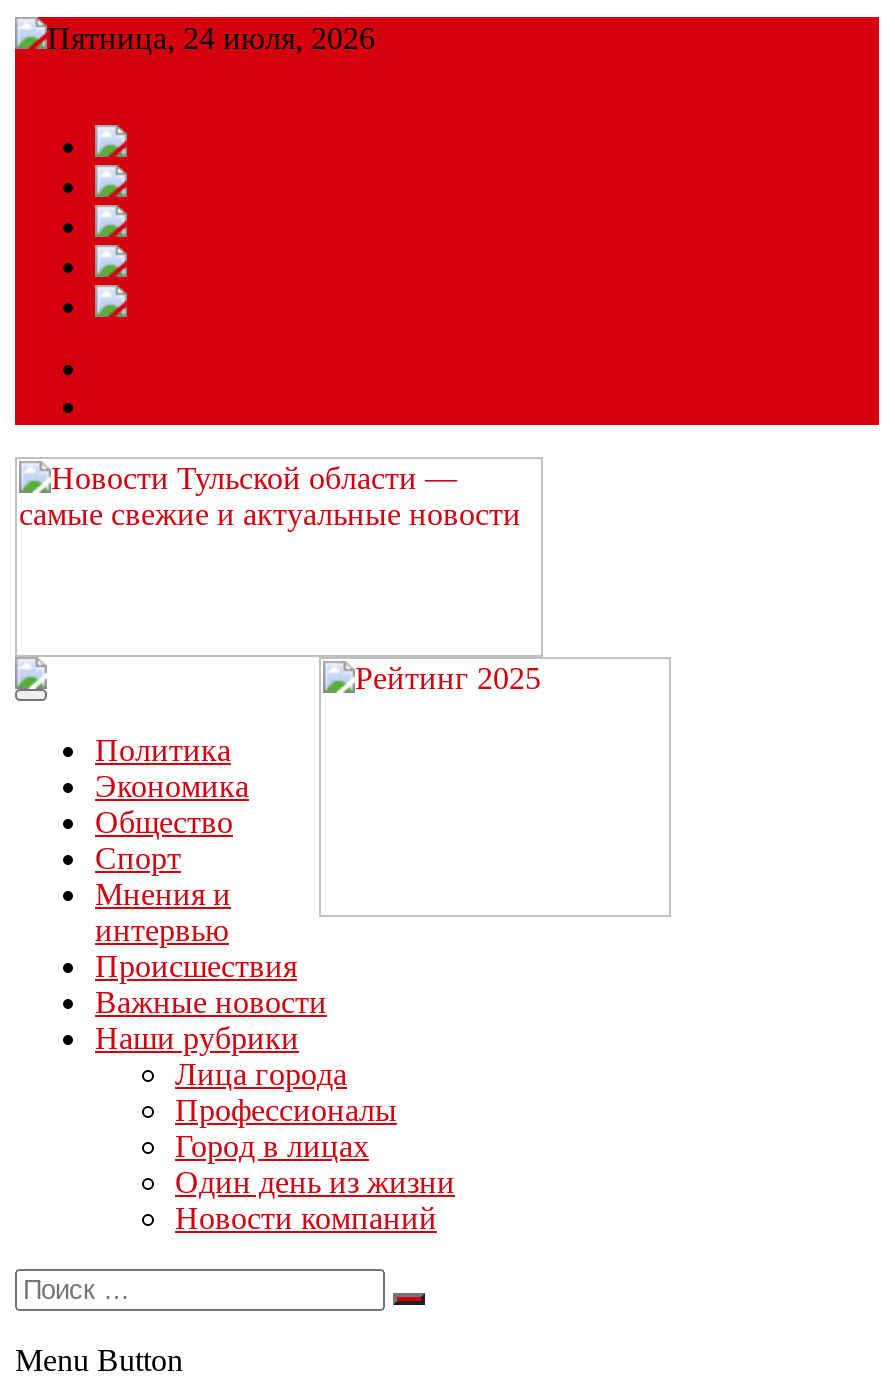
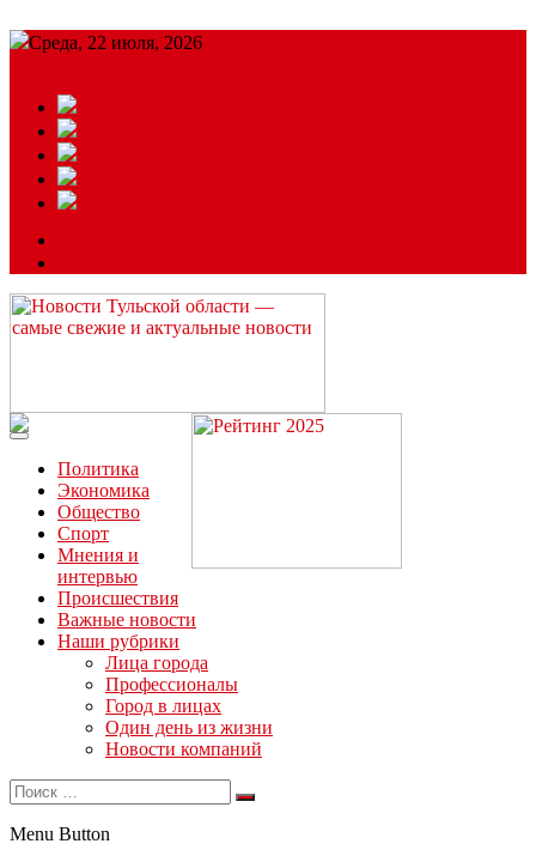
[47,21,375,55] Пятница, 24 июля, 2026 -> [29,32,202,53] Среда, 22 июля, 2026

